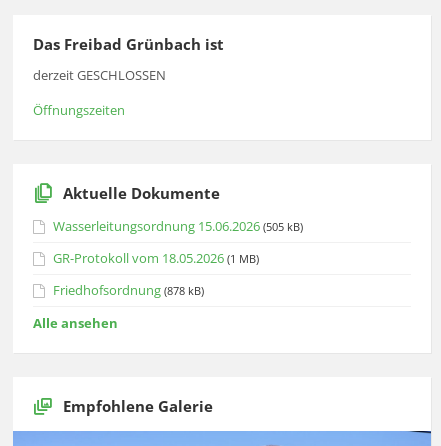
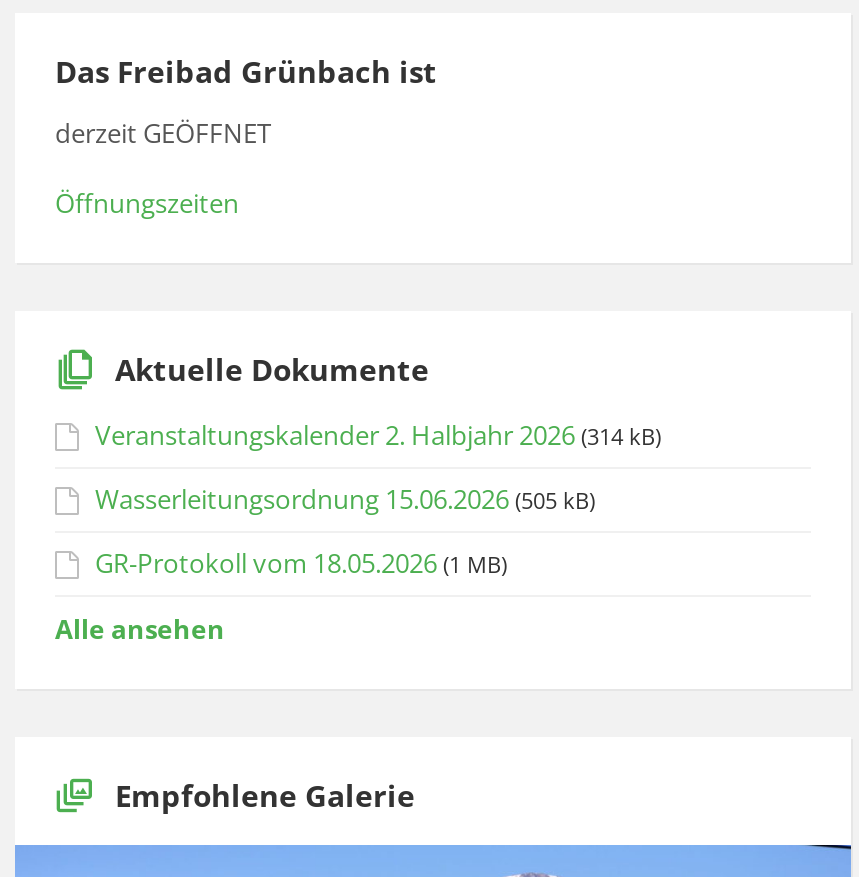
[33,65,166,83] derzeit GESCHLOSSEN -> [55,116,271,152] derzeit GEÖFFNET
none -> [95,418,661,454] Veranstaltungskalender 2. Halbjahr 2026 (314 kB)
moved [53,216,303,266] -> [95,482,595,582]: Wasserleitungsordnung 15.06.2026 (505 kB) | GR-Protokoll vom 18.05.2026 (1 MB)
[53,280,204,298] Friedhofsordnung (878 kB) -> none

